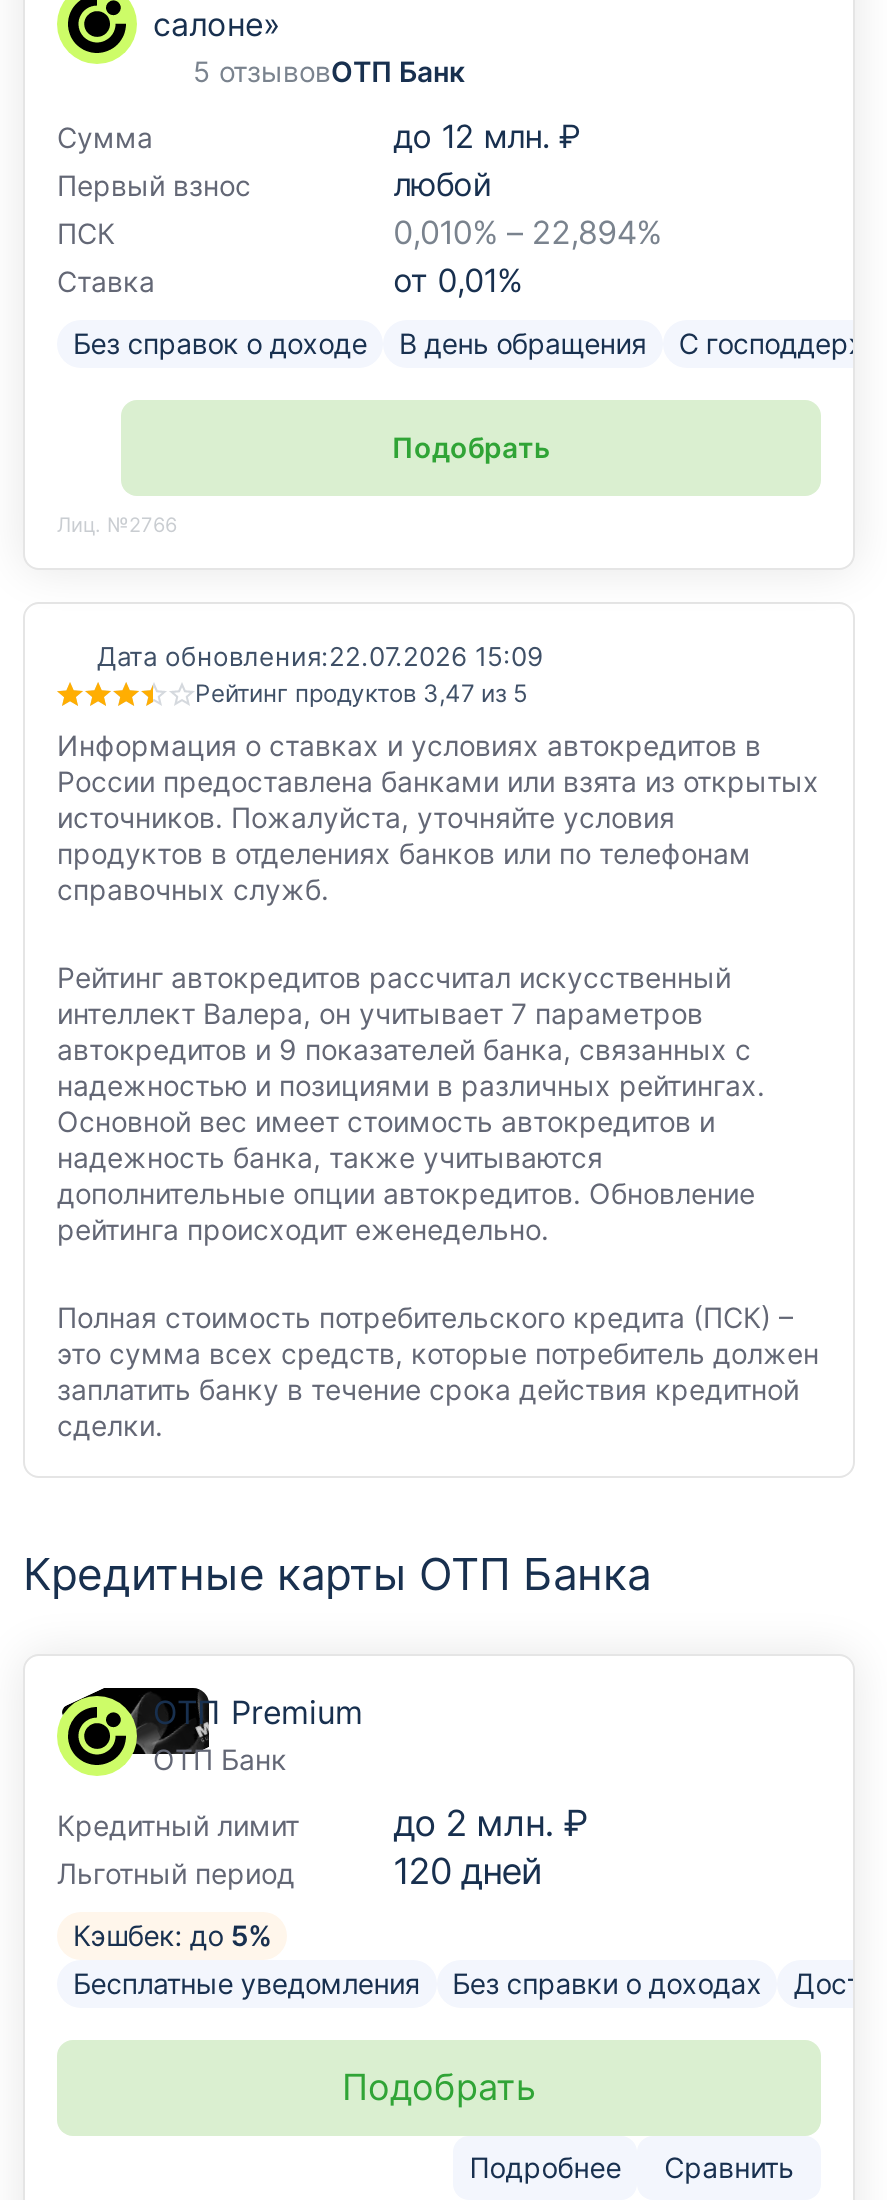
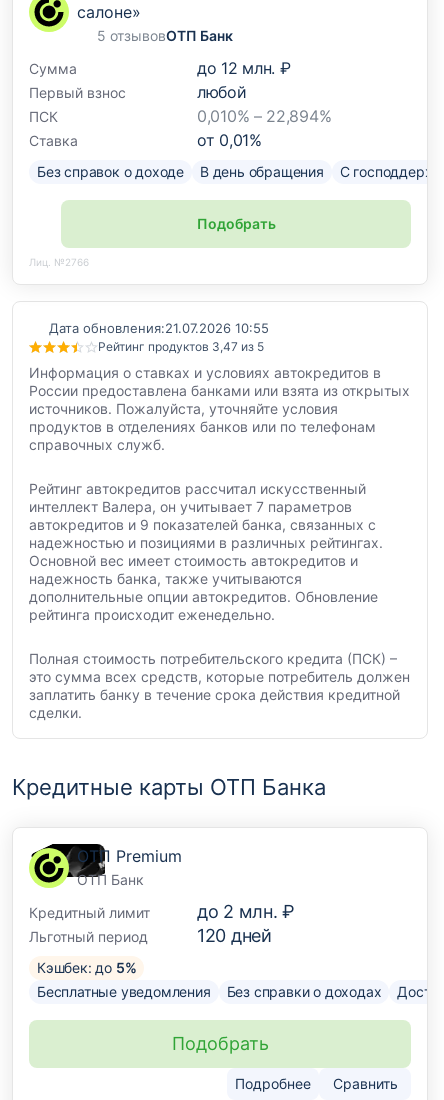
[97,640,543,672] Дата обновления:22.07.2026 15:09 -> [49,320,269,336] Дата обновления:21.07.2026 10:55

